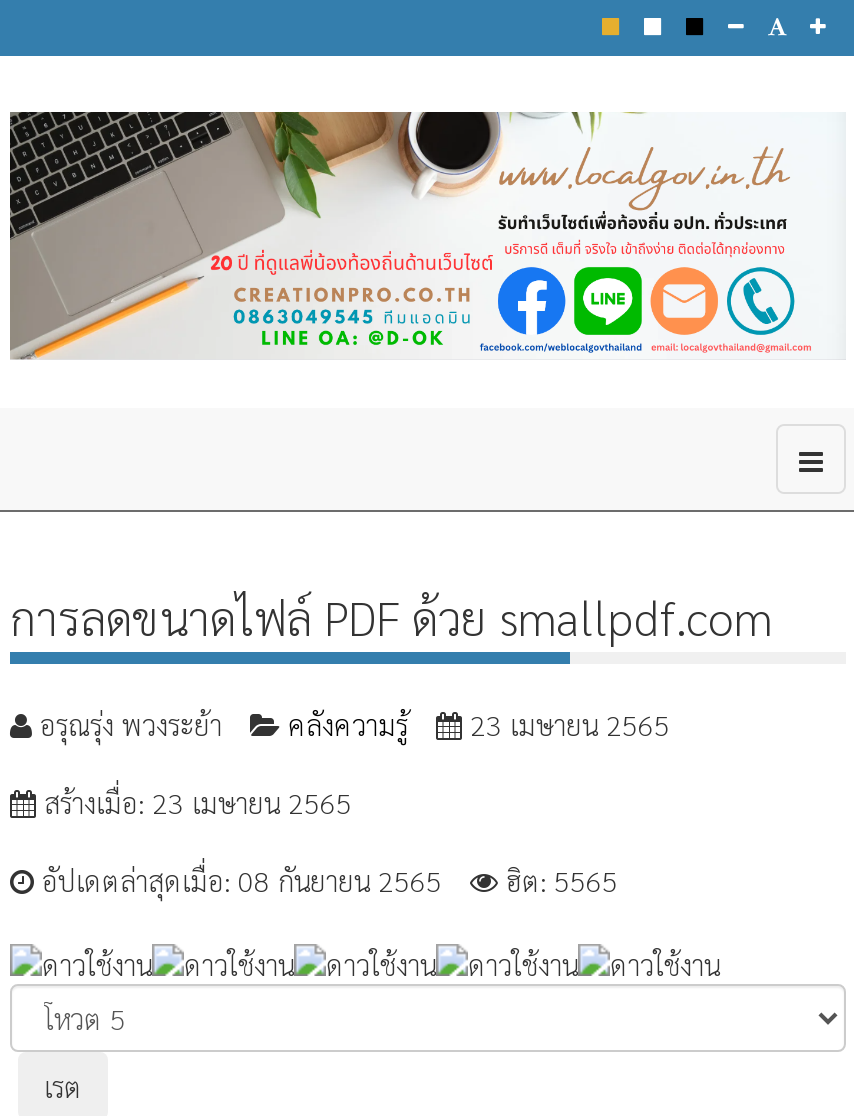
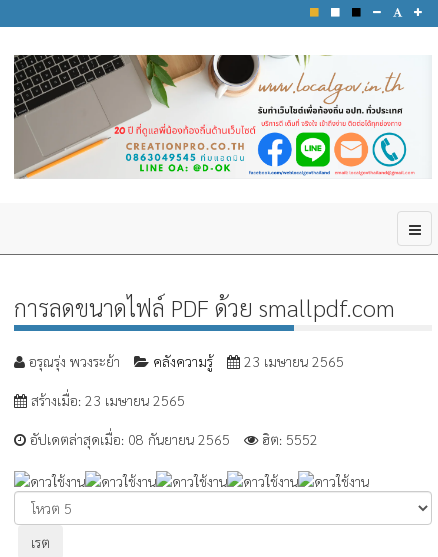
[42,862,618,898] อัปเดตล่าสุดเมื่อ: 08 กันยายน 2565 ฮิต: 5565 -> [30,430,318,448] อัปเดตล่าสุดเมื่อ: 08 กันยายน 2565 ฮิต: 5552

